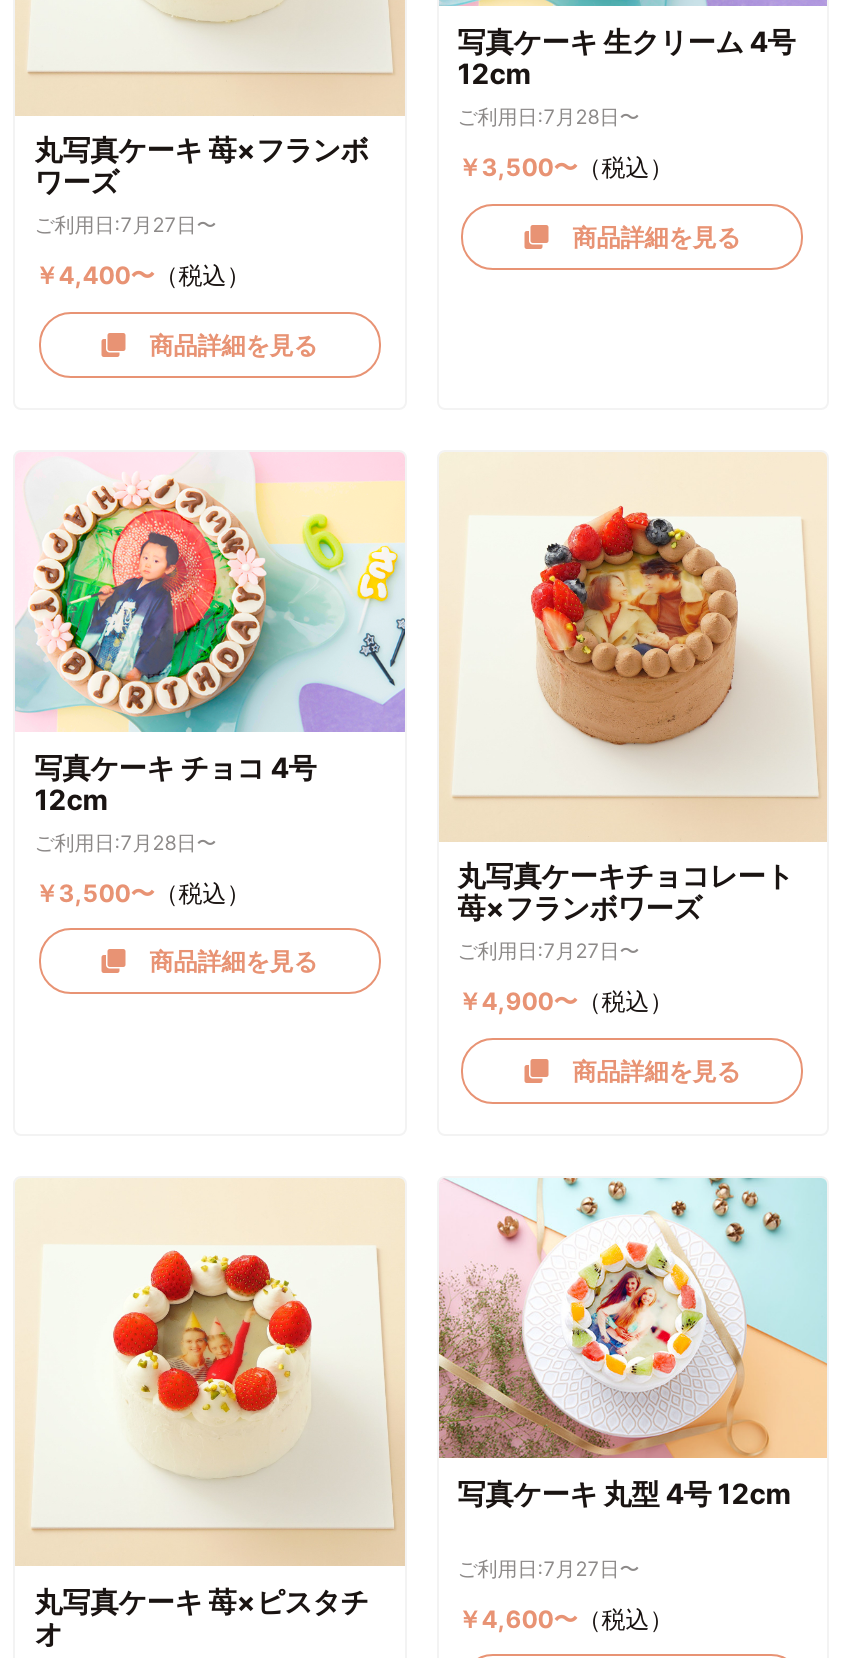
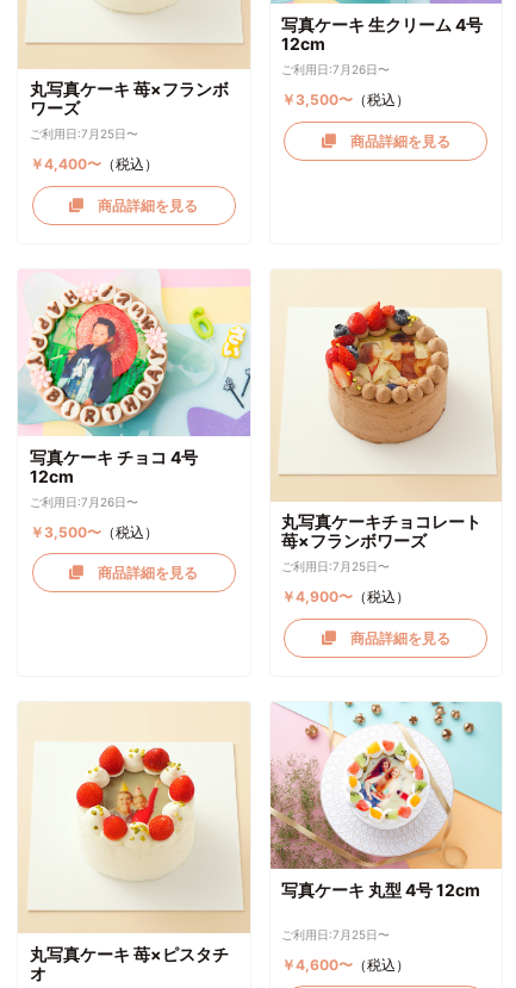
[457,104,639,128] ご利用日:7月28日〜 -> [281,62,390,76] ご利用日:7月26日〜
[34,213,216,237] ご利用日:7月27日〜 -> [29,127,138,141] ご利用日:7月25日〜
[34,830,216,854] ご利用日:7月28日〜 -> [29,494,138,509] ご利用日:7月26日〜
[457,938,639,962] ご利用日:7月27日〜 -> [281,559,390,573] ご利用日:7月25日〜
[457,1555,639,1579] ご利用日:7月27日〜 -> [281,927,390,941] ご利用日:7月25日〜

